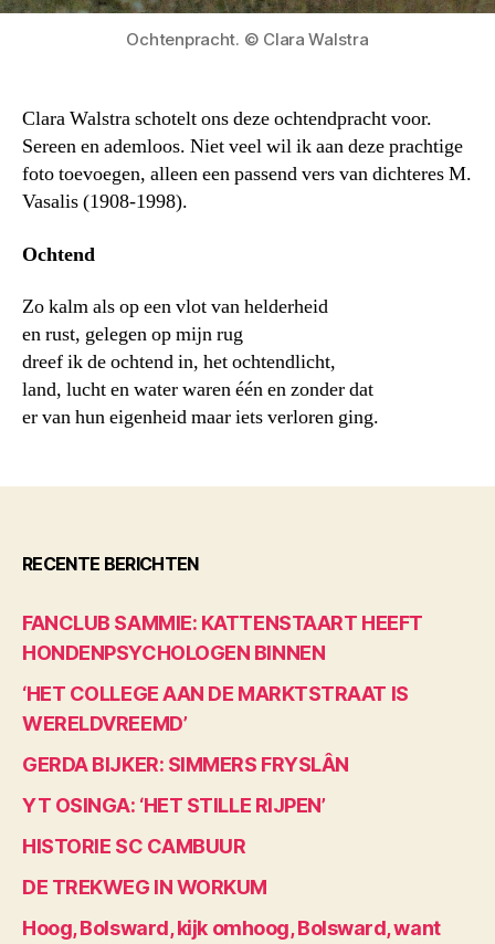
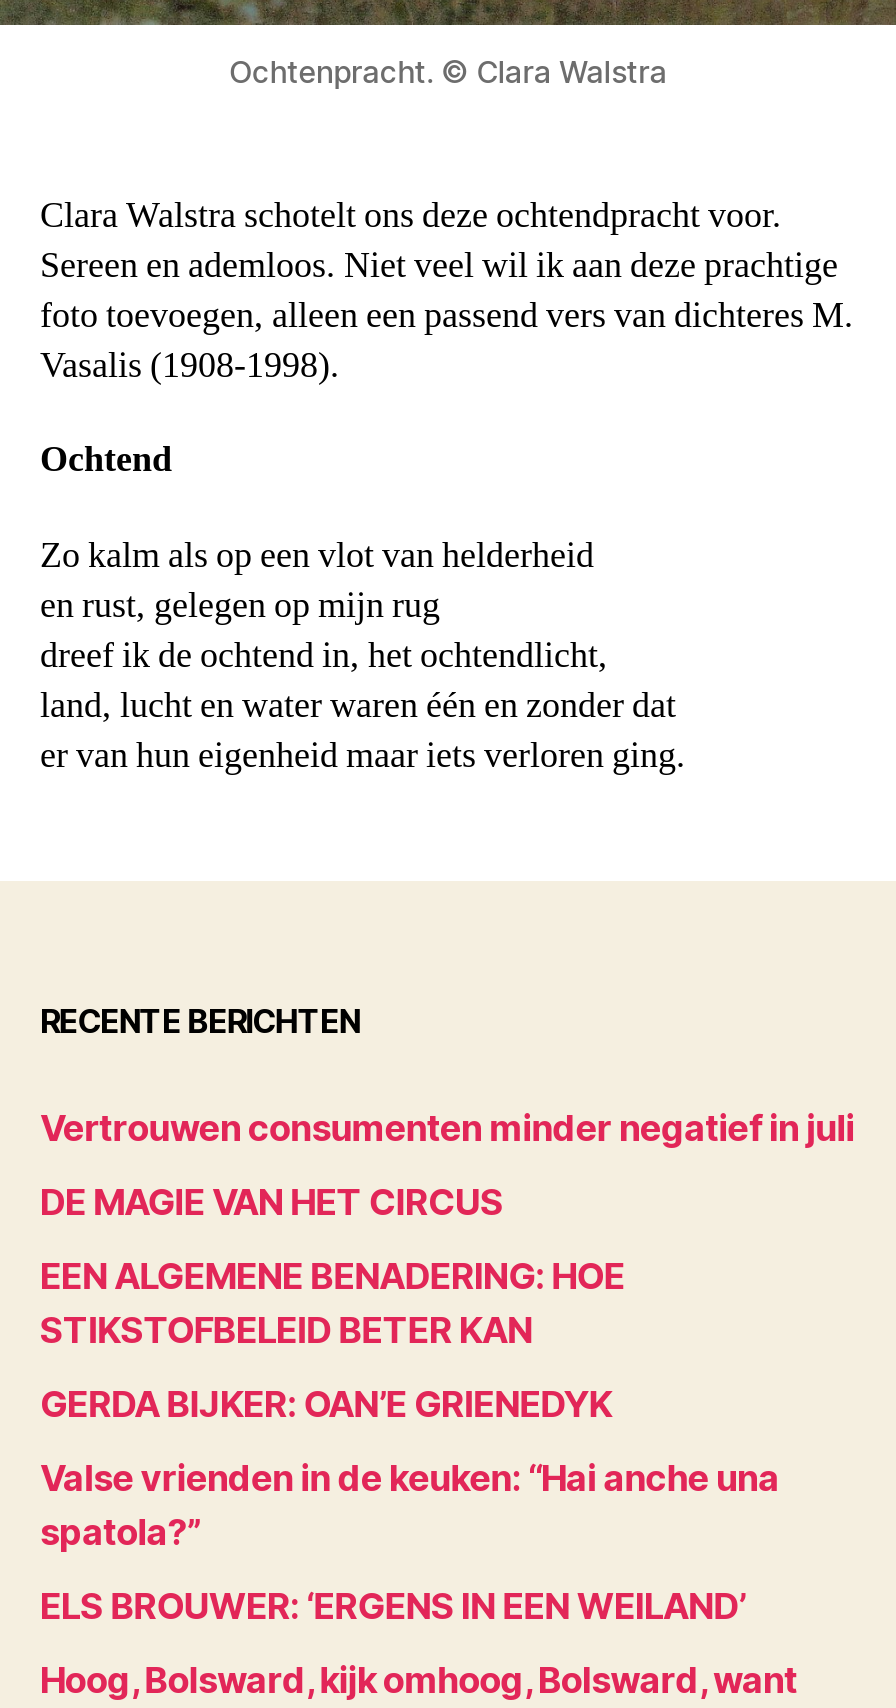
[22,611,423,665] FANCLUB SAMMIE: KATTENSTAART HEEFT | HONDENPSYCHOLOGEN BINNEN -> [40,1106,855,1148] Vertrouwen consumenten minder negatief in juli
[22,682,408,735] ‘HET COLLEGE AAN DE MARKTSTRAAT IS | WERELDVREEMD’ -> [40,1180,503,1222] DE MAGIE VAN HET CIRCUS
[22,753,349,776] GERDA BIJKER: SIMMERS FRYSLÂN -> [40,1254,625,1350] EEN ALGEMENE BENADERING: HOE | STIKSTOFBELEID BETER KAN
[22,794,325,817] YT OSINGA: ‘HET STILLE RIJPEN’ -> [40,1382,612,1424] GERDA BIJKER: OAN’E GRIENEDYK
[22,835,246,858] HISTORIE SC CAMBUUR -> [40,1456,779,1552] Valse vrienden in de keuken: “Hai anche una | spatola?”
[22,876,267,899] DE TREKWEG IN WORKUM -> [40,1584,746,1626] ELS BROUWER: ‘ERGENS IN EEN WEILAND’

